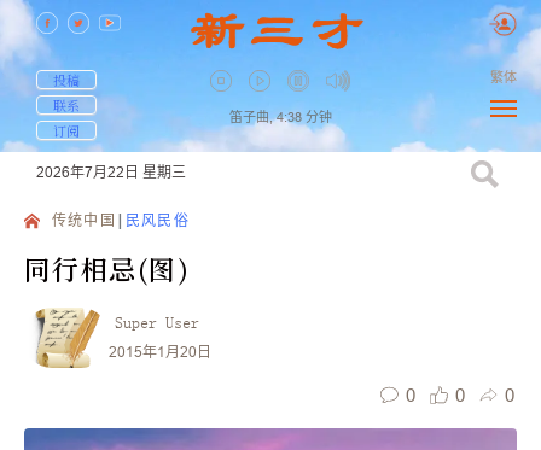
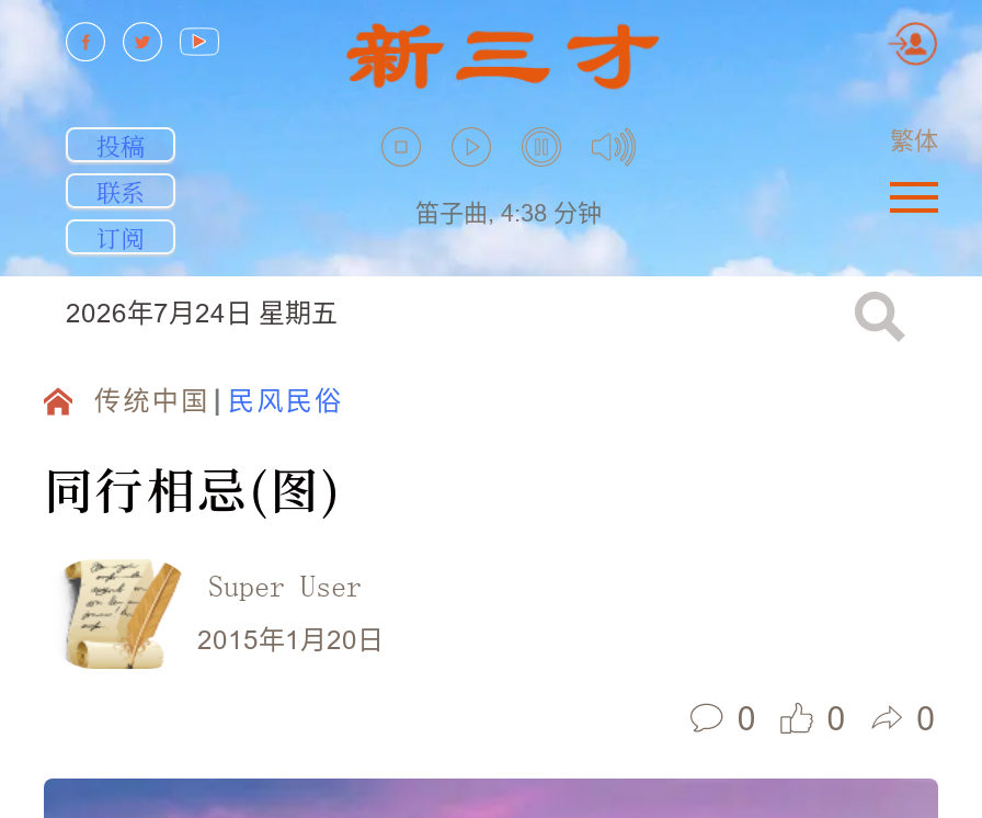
[36,163,186,182] 2026年7月22日 星期三 -> [66,296,338,331] 2026年7月24日 星期五

